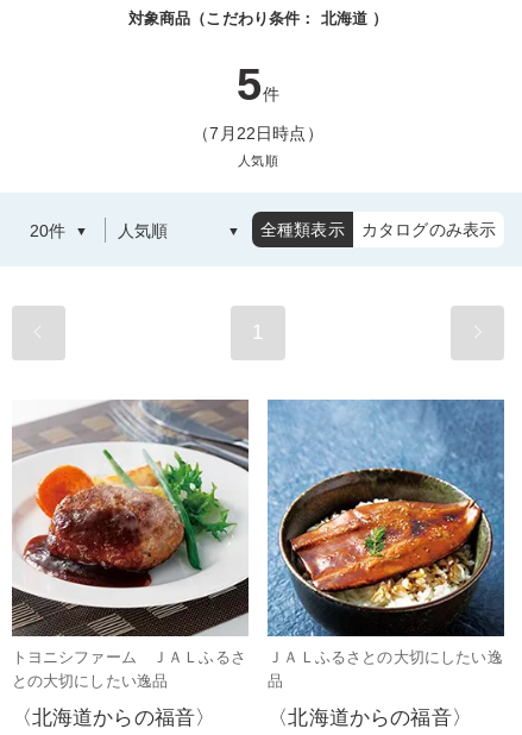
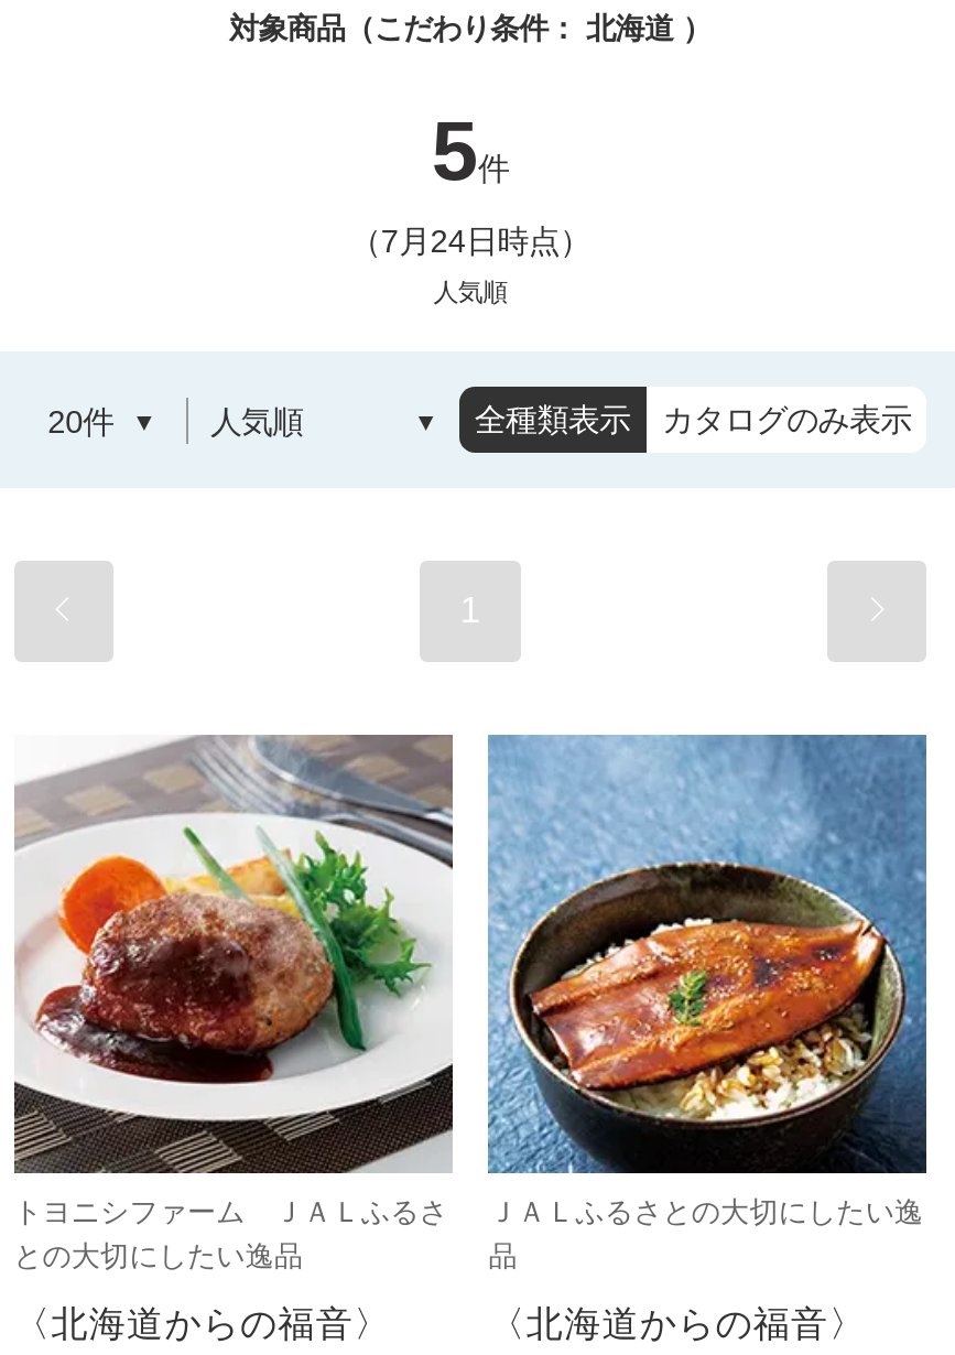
[193,124,323,143] （7月22日時点） -> [350,224,591,260] （7月24日時点）

